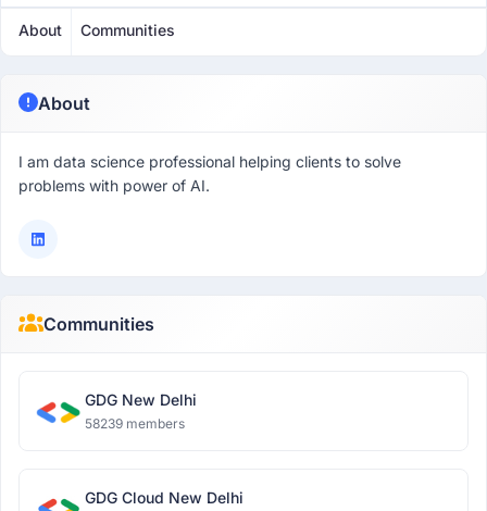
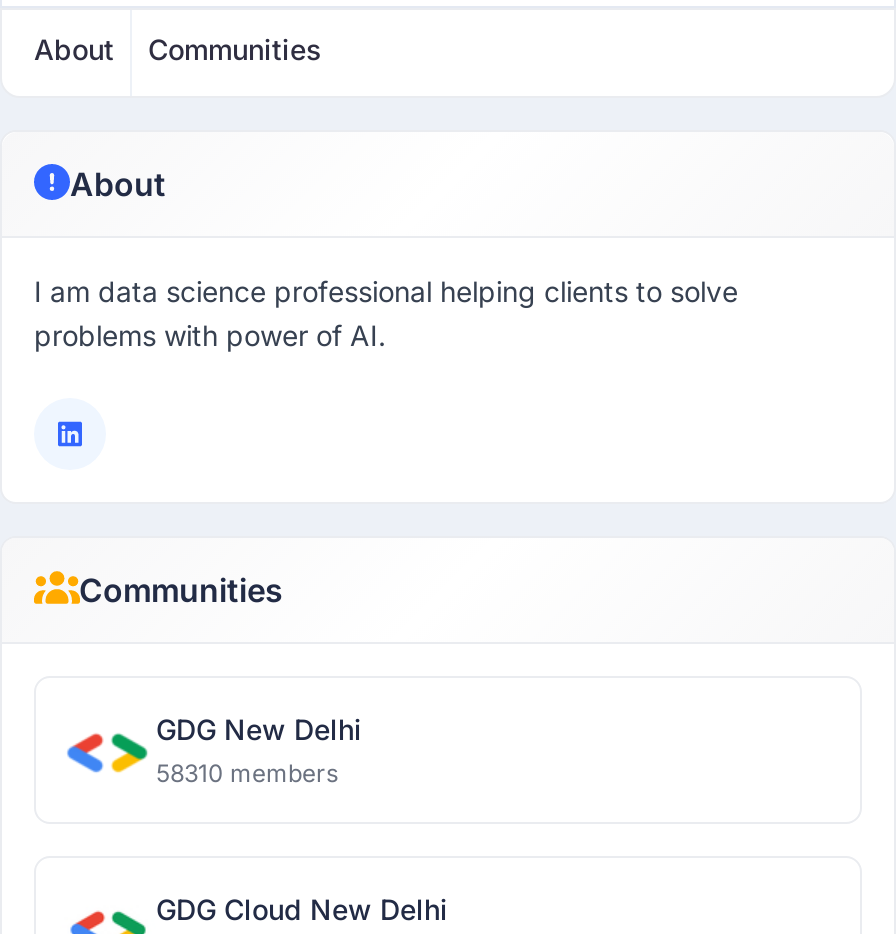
[85,415,185,432] 58239 members -> [156,758,338,788] 58310 members

